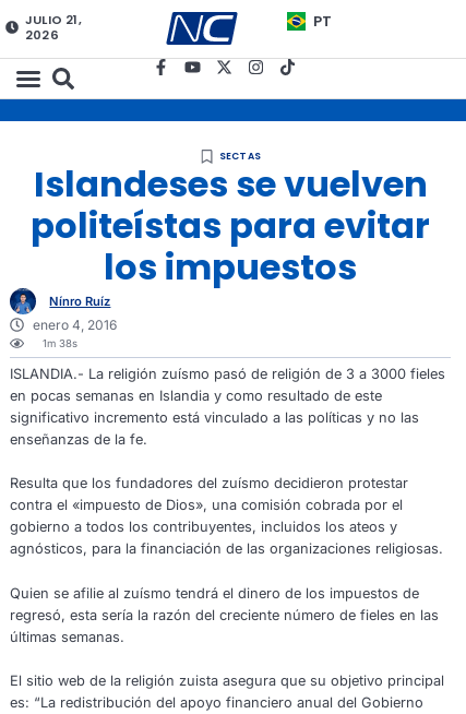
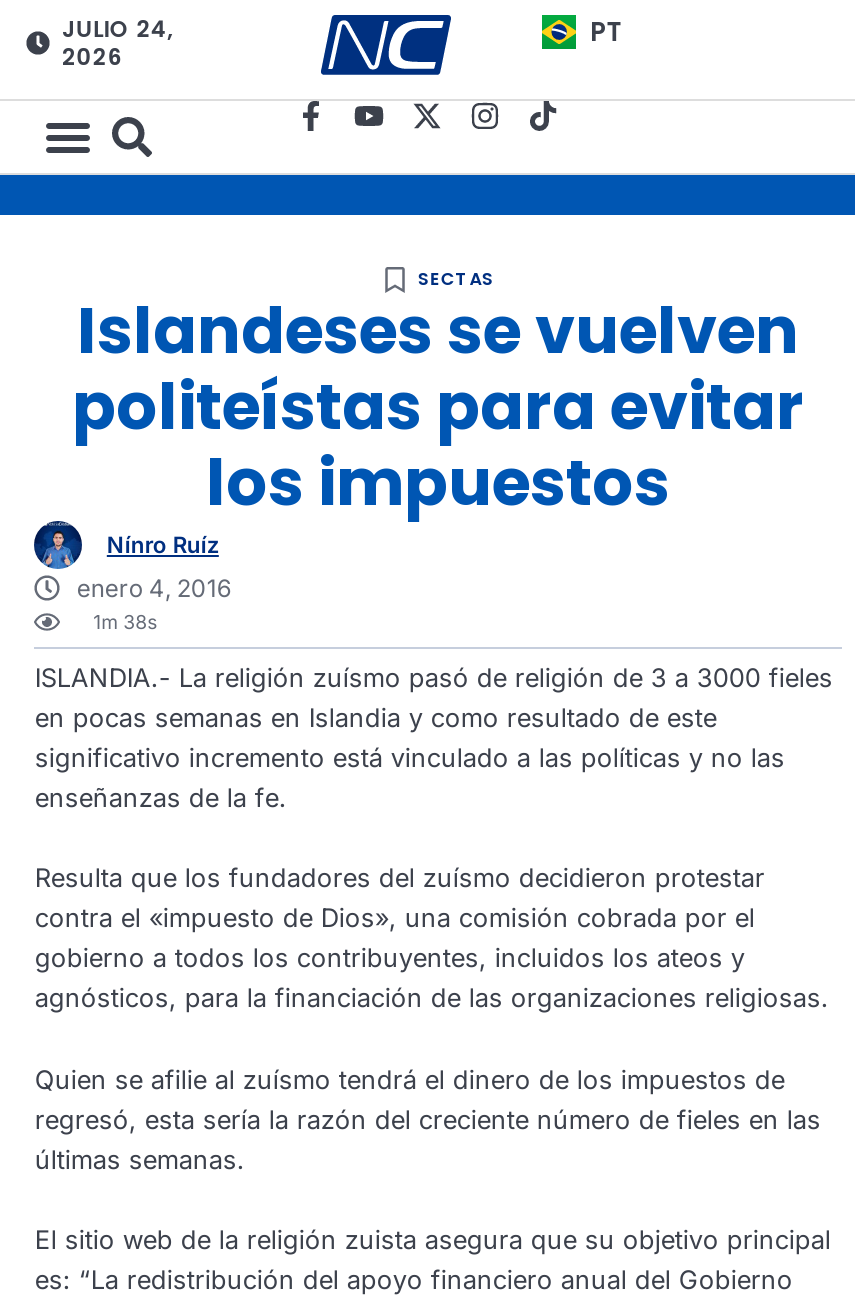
[25,11,82,28] JULIO 21, -> [62,13,174,45] JULIO 24,

